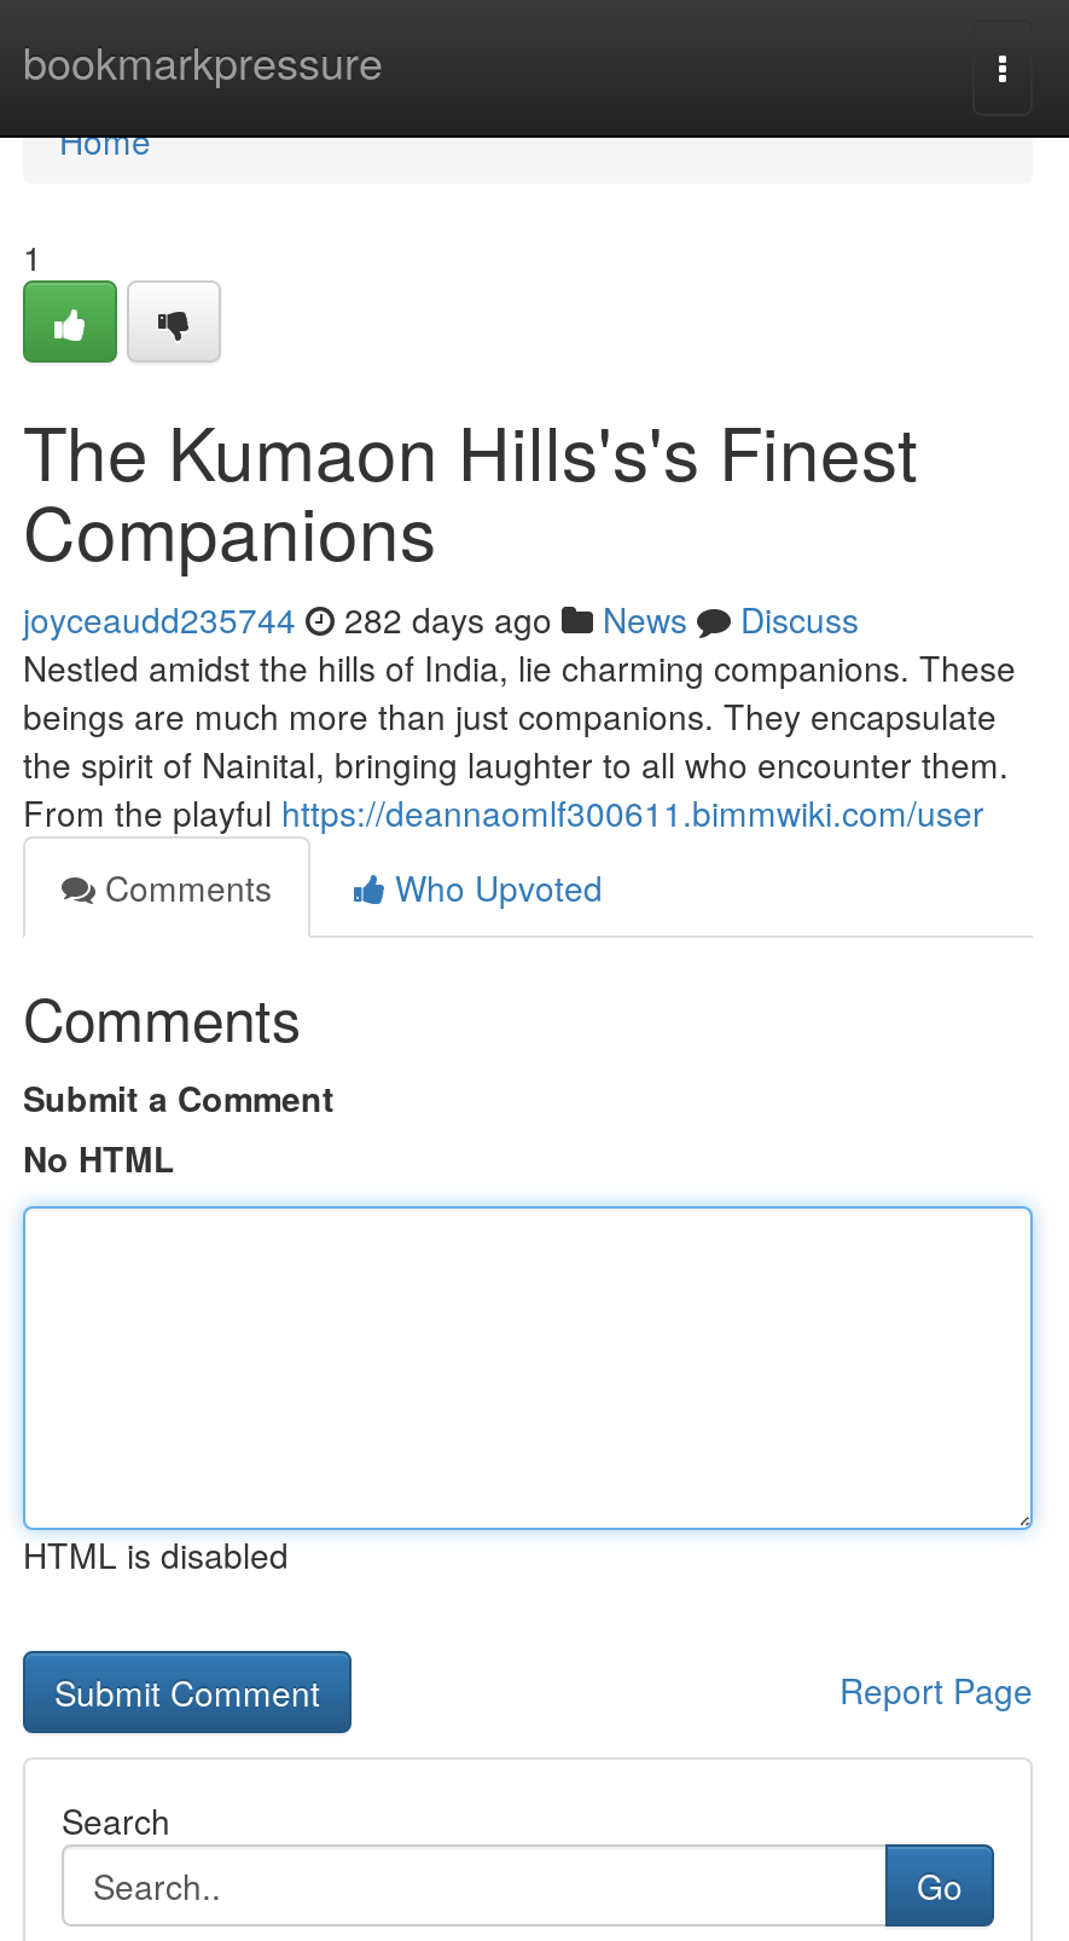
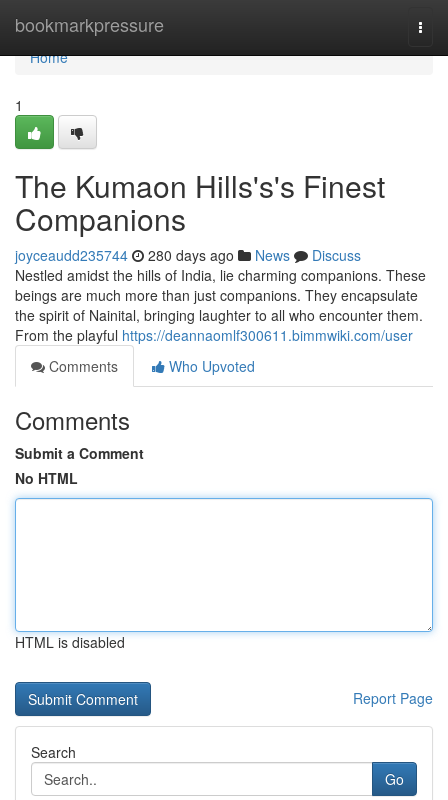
[23,595,859,643] joyceaudd235744 282 days ago News Discuss -> [15,245,361,265] joyceaudd235744 280 days ago News Discuss

